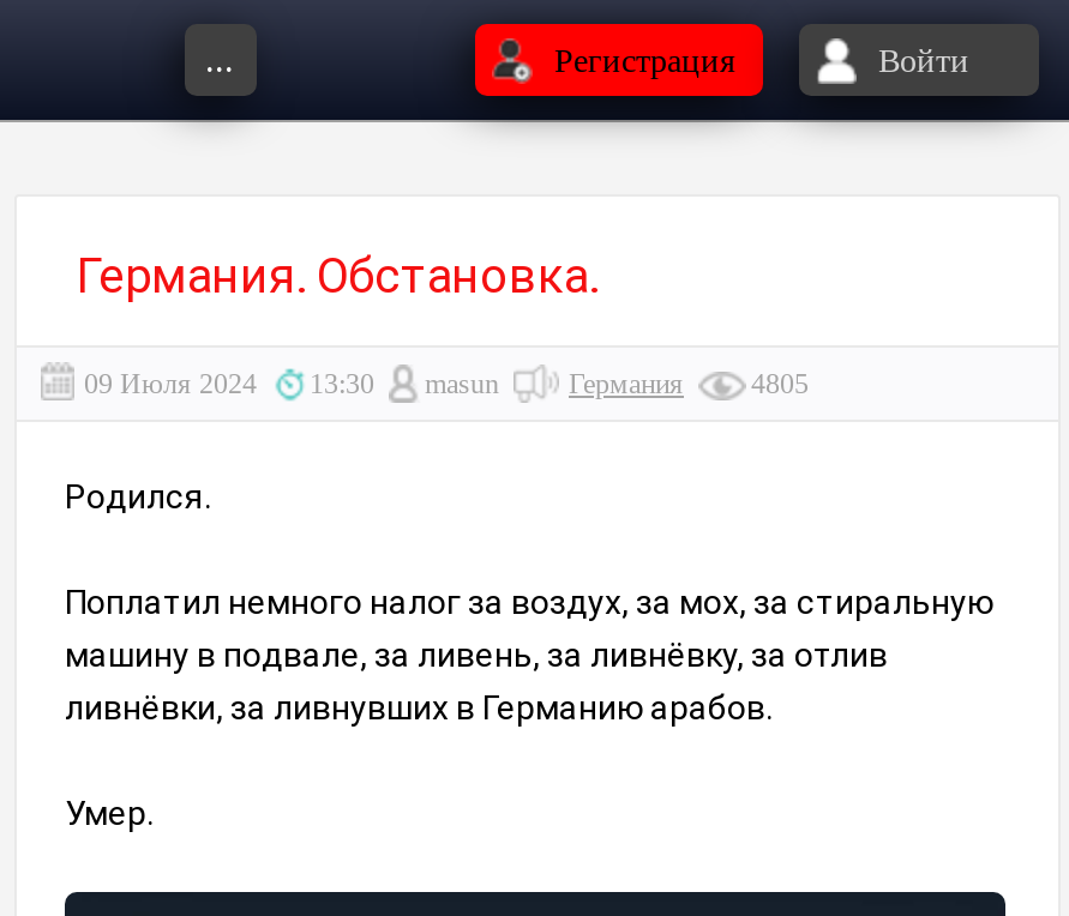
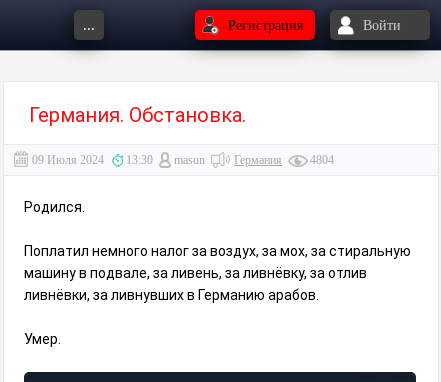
[569,367,809,400] Германия 4805 -> [234,153,334,167] Германия 4804

